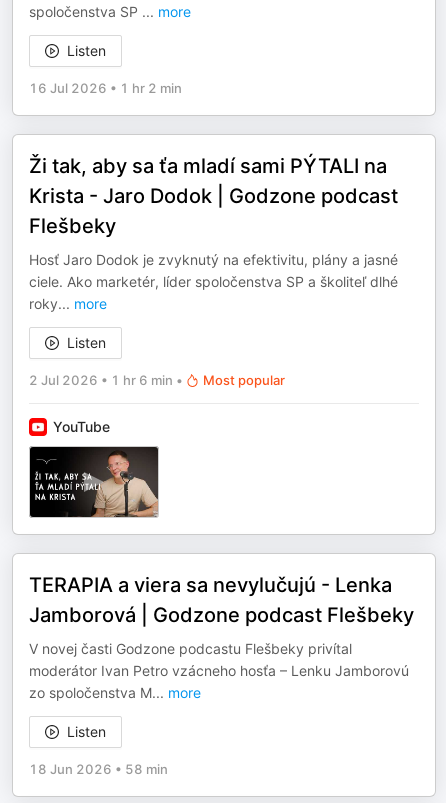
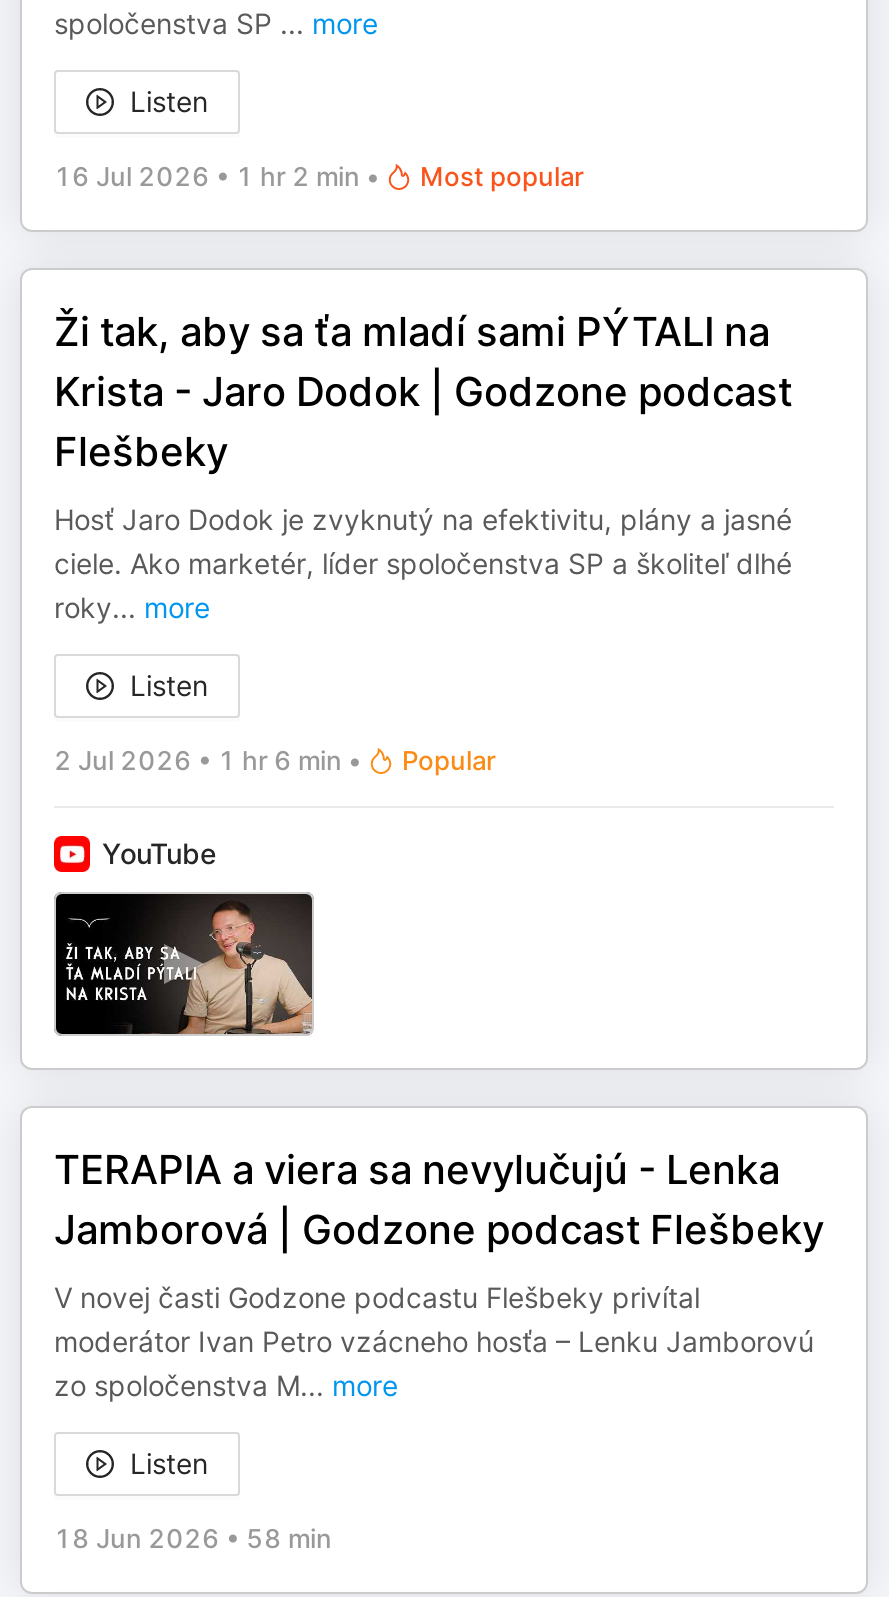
[29,80,182,96] 16 Jul 2026 • 1 hr 2 min -> [54,160,584,192] 16 Jul 2026 • 1 hr 2 min • | Most popular
[203,372,285,388] Most popular -> [402,744,496,776] Popular

